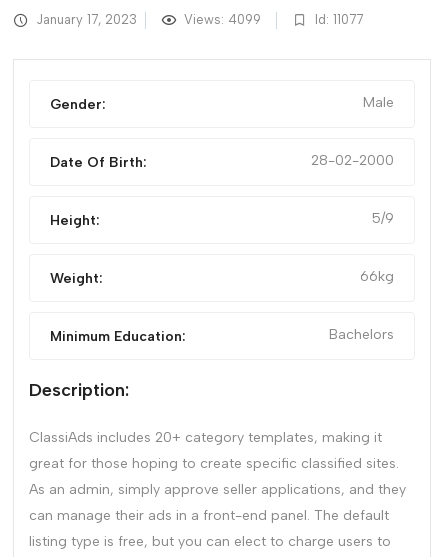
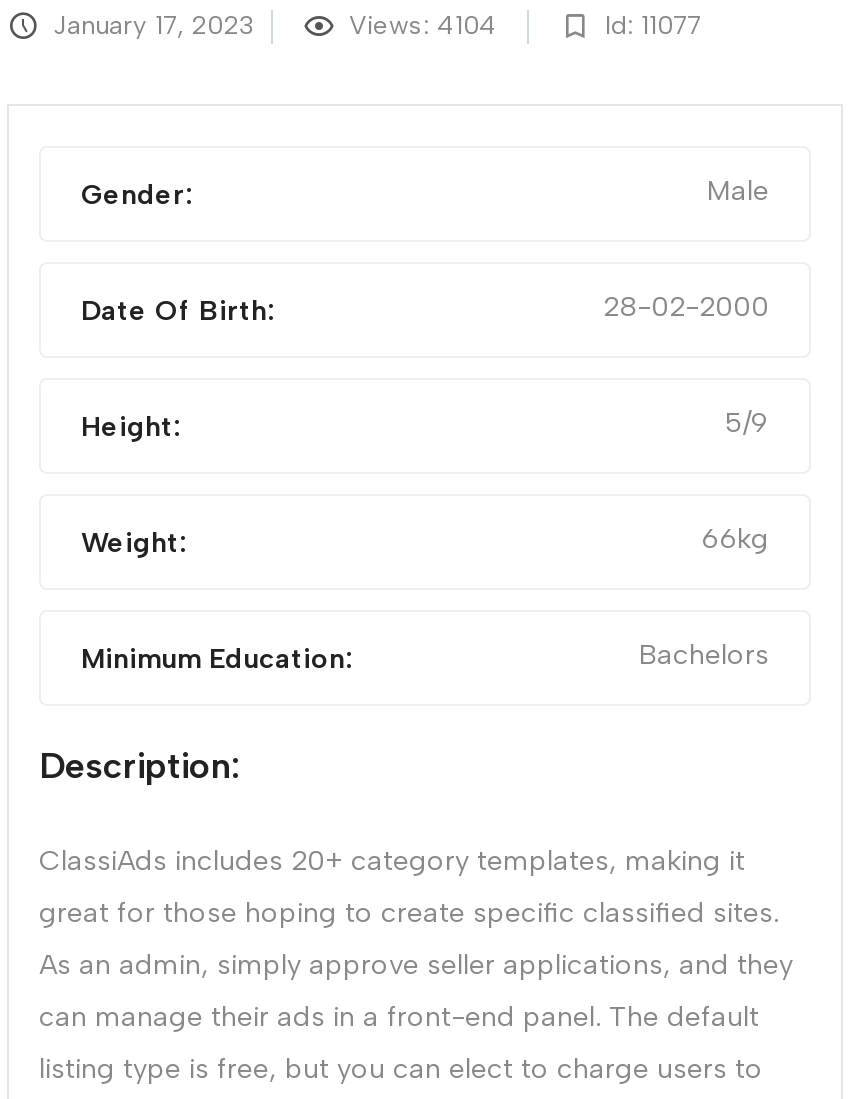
[180,12,261,27] Views: 4099 -> [341,10,497,40] Views: 4104

